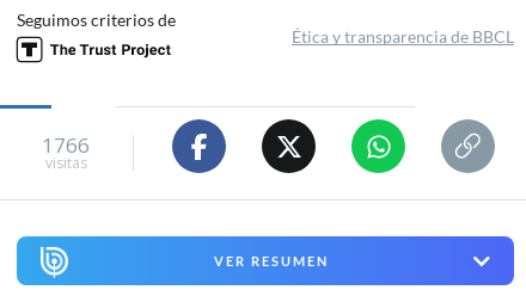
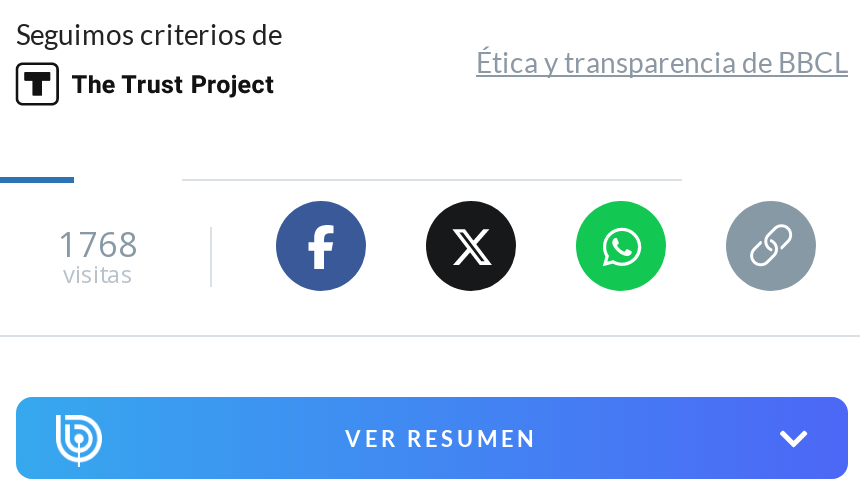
[42,131,90,159] 1766 -> [58,221,138,267] 1768

